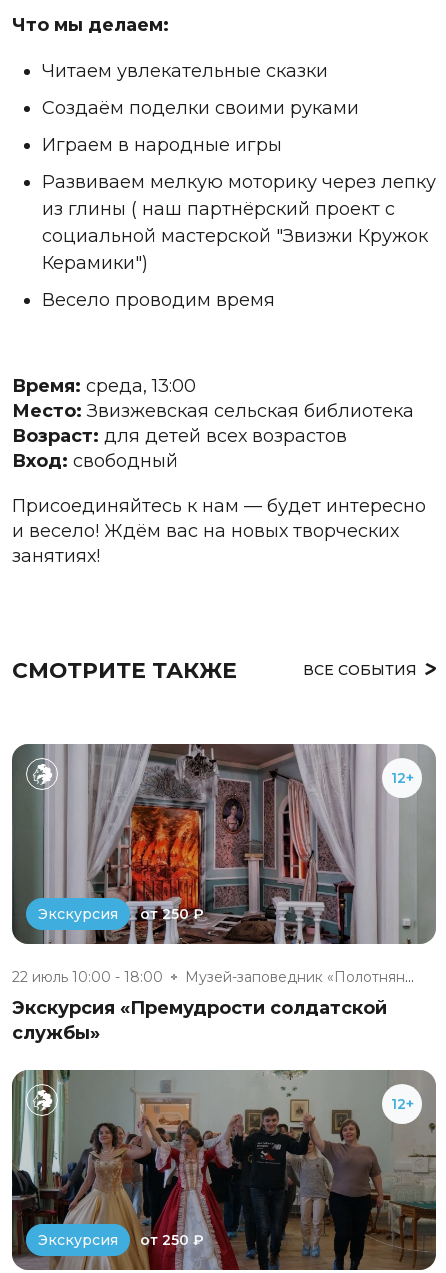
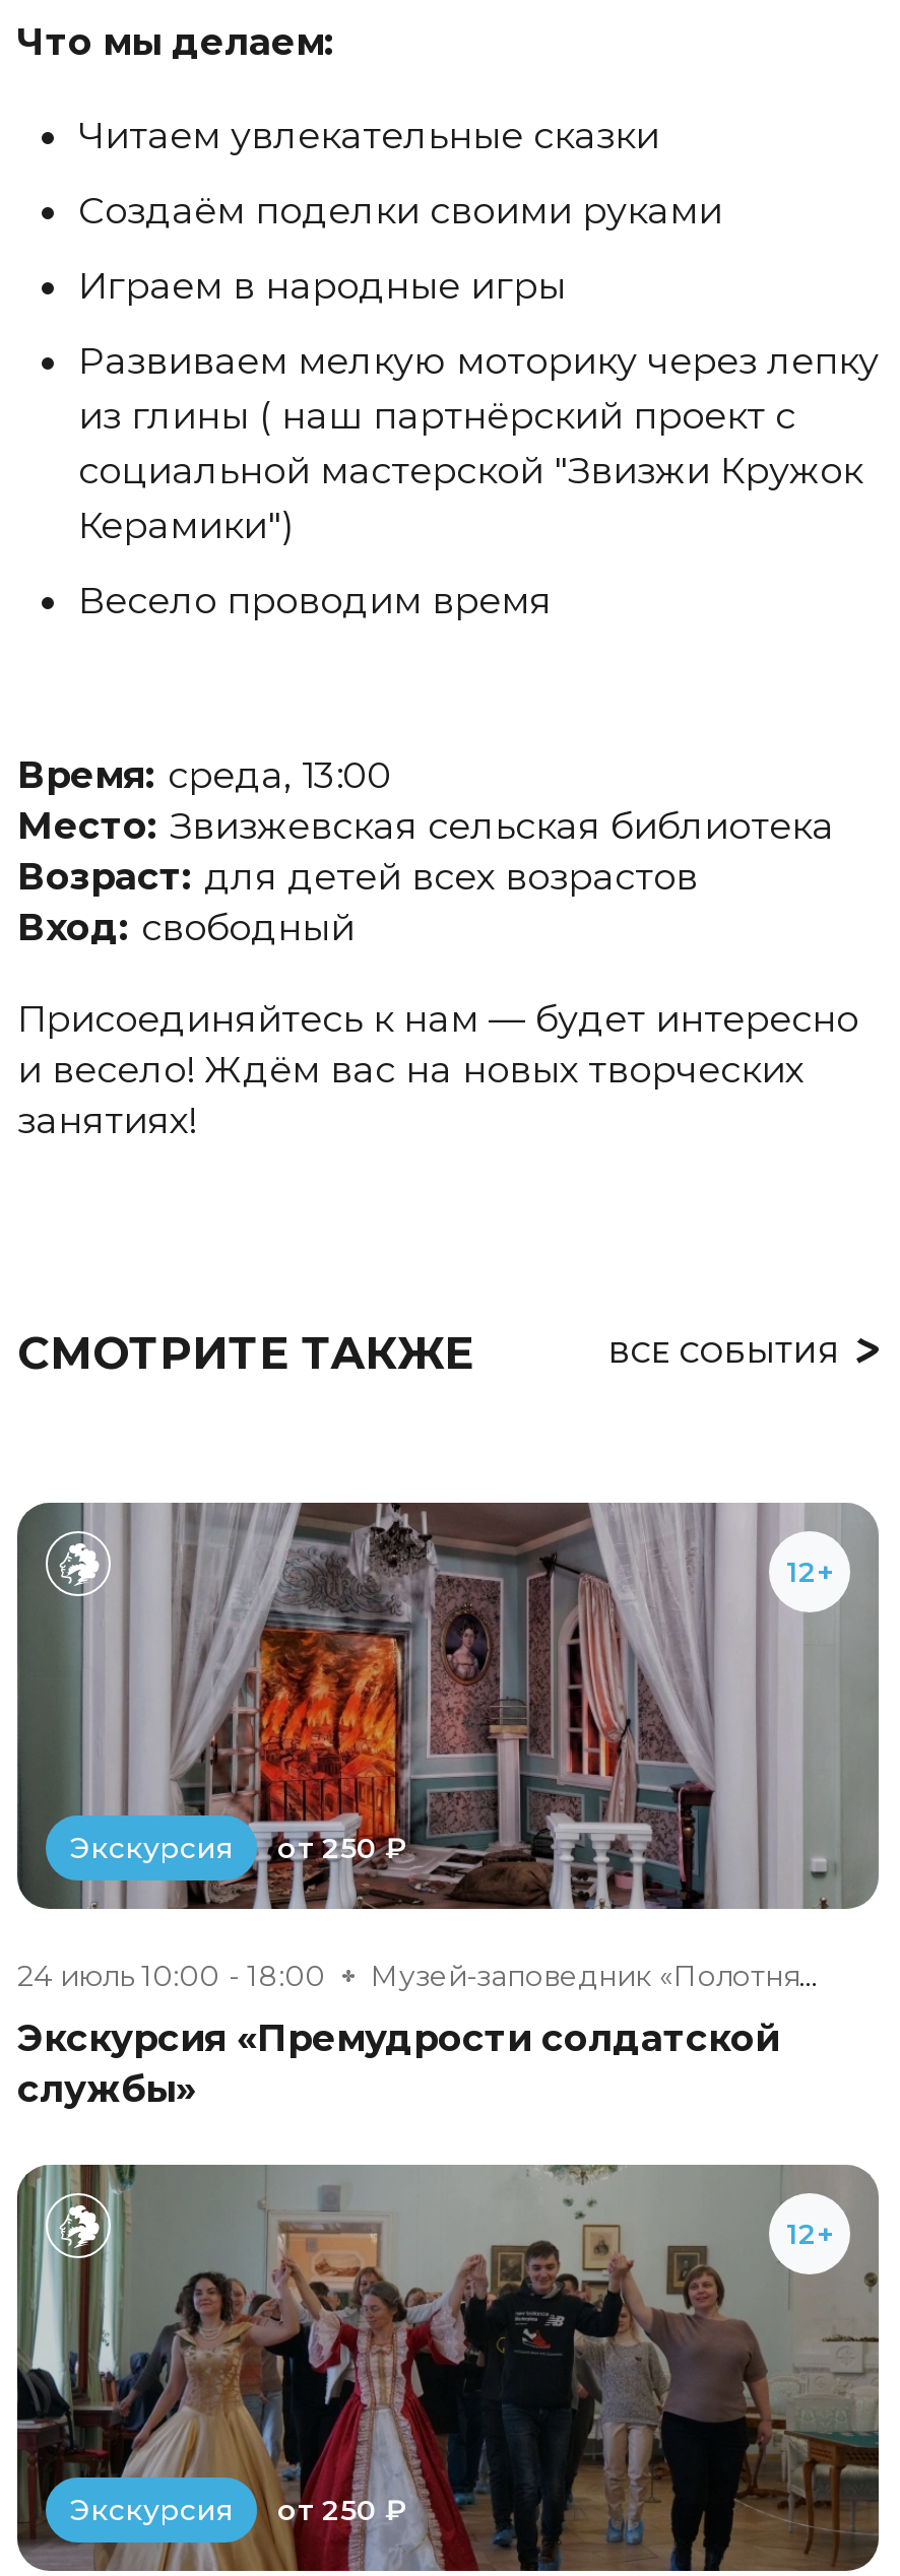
[12,968,163,986] 22 июль 10:00 - 18:00 -> [17,1958,326,1994] 24 июль 10:00 - 18:00

